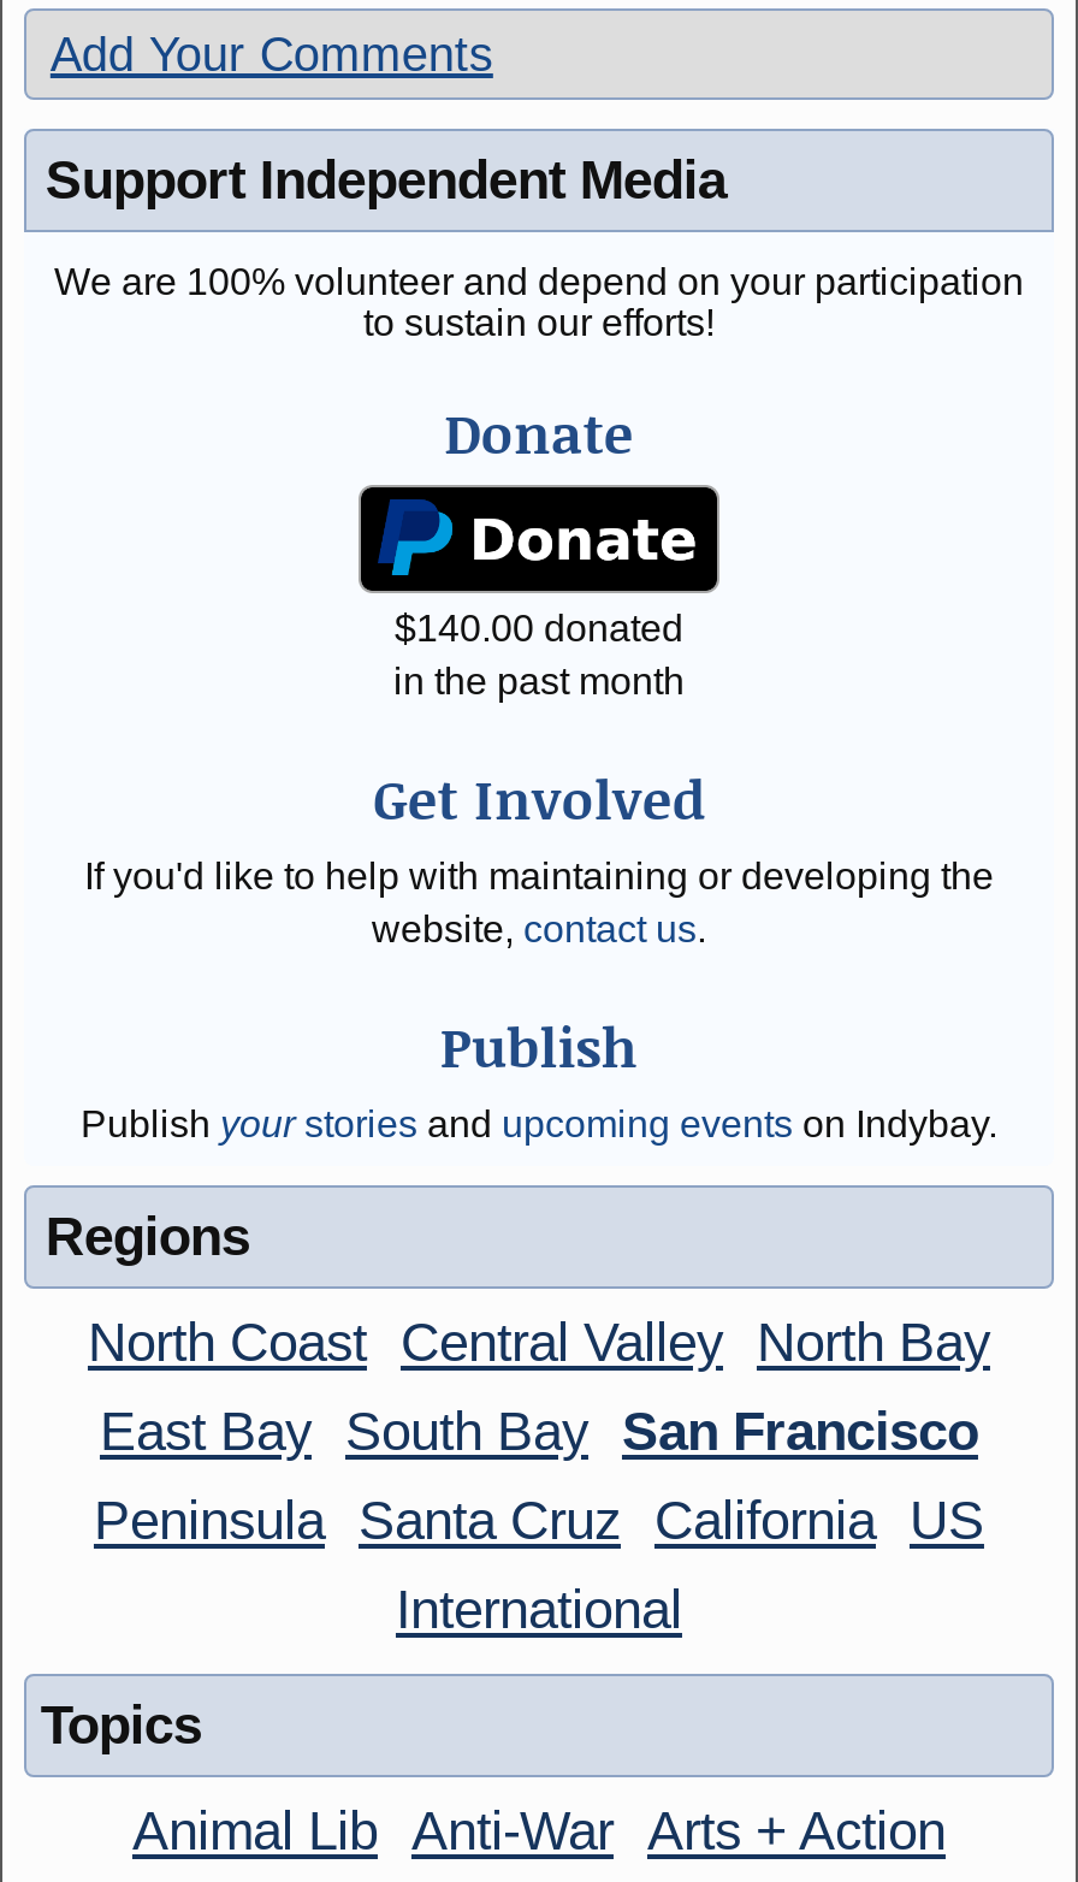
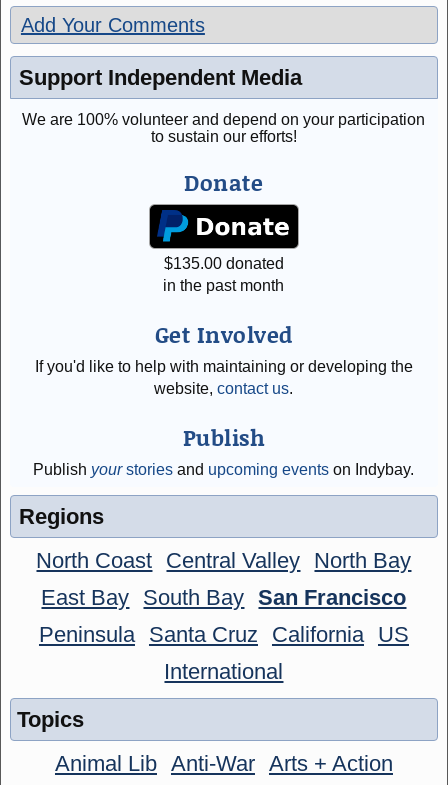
[395,607,683,648] $140.00 donated -> [164,255,284,272] $135.00 donated

